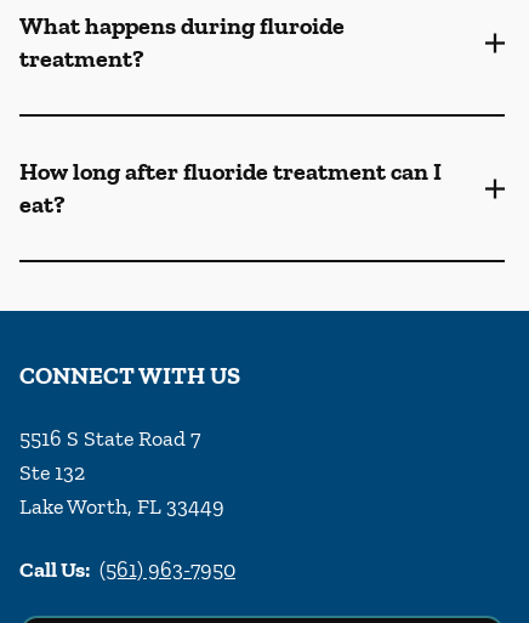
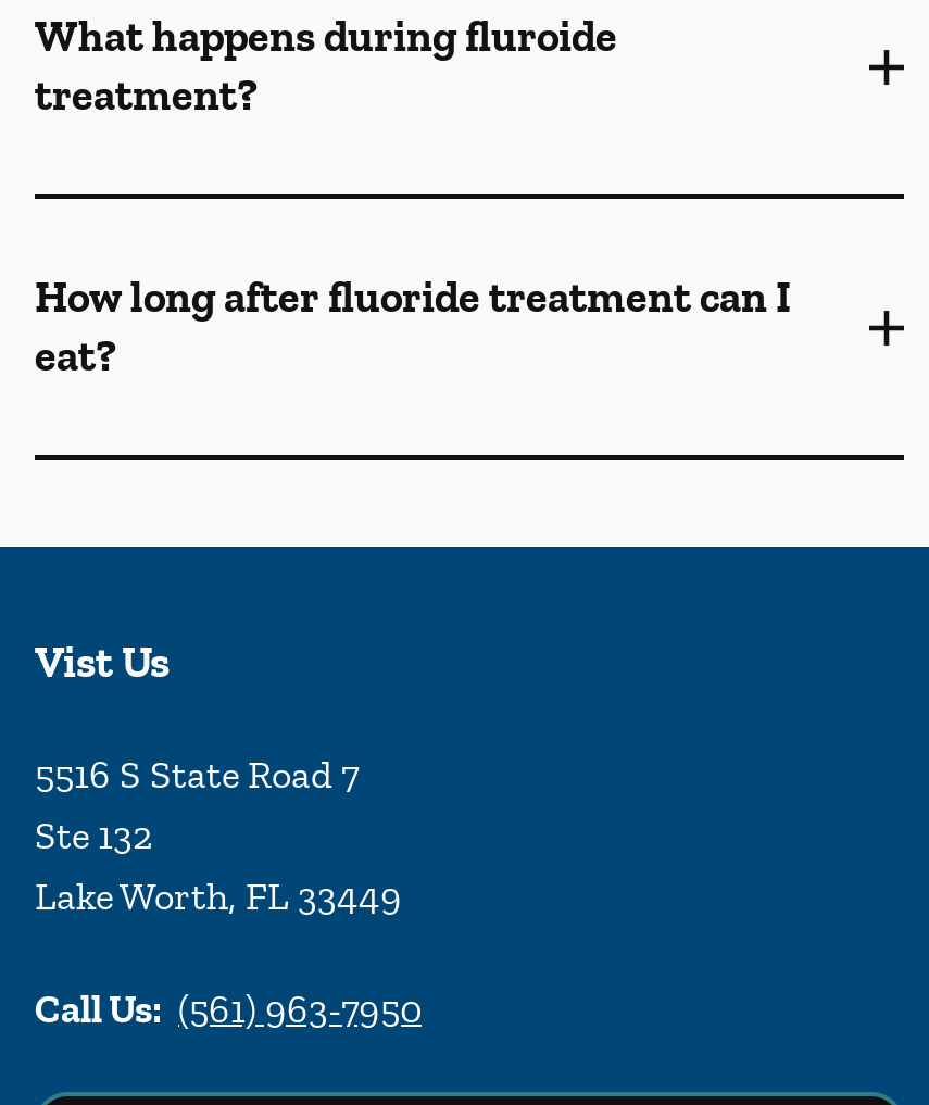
[19,361,240,390] CONNECT WITH US -> [35,636,170,688] Vist Us

